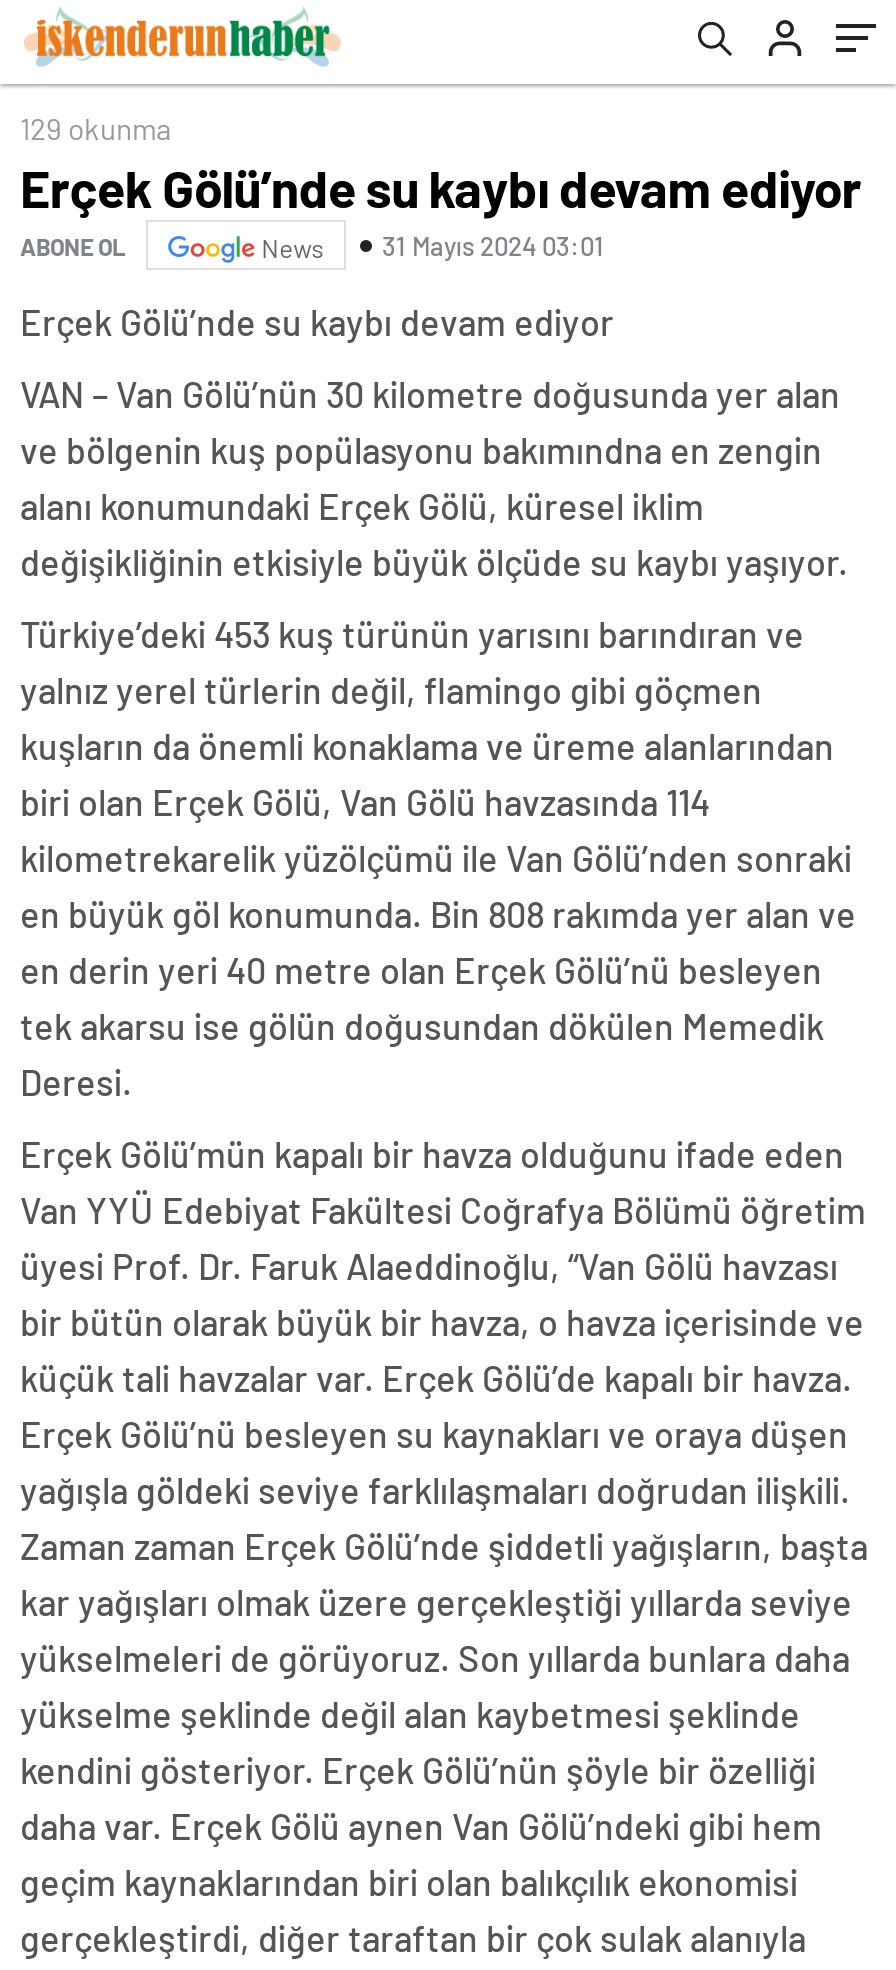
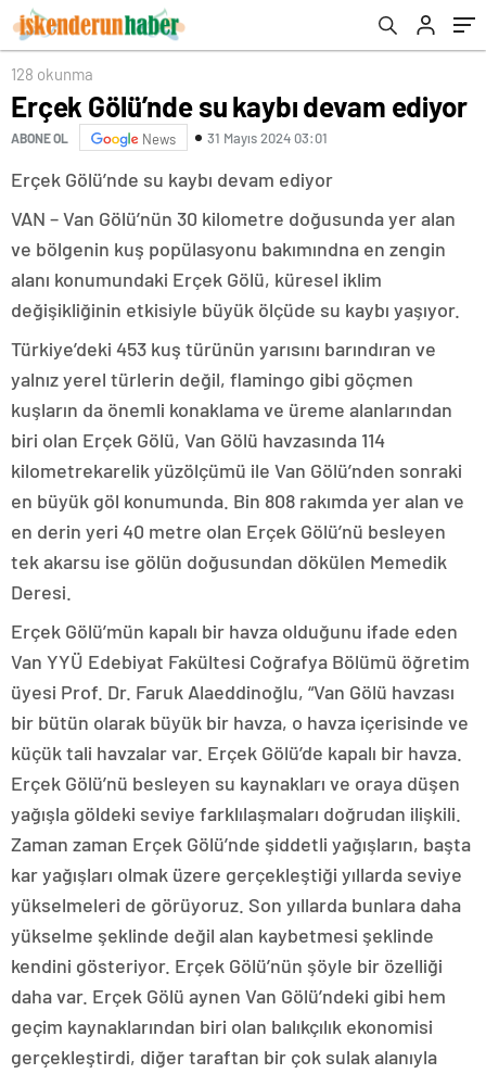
[20,110,172,146] 129 okunma -> [11,64,93,84] 128 okunma

